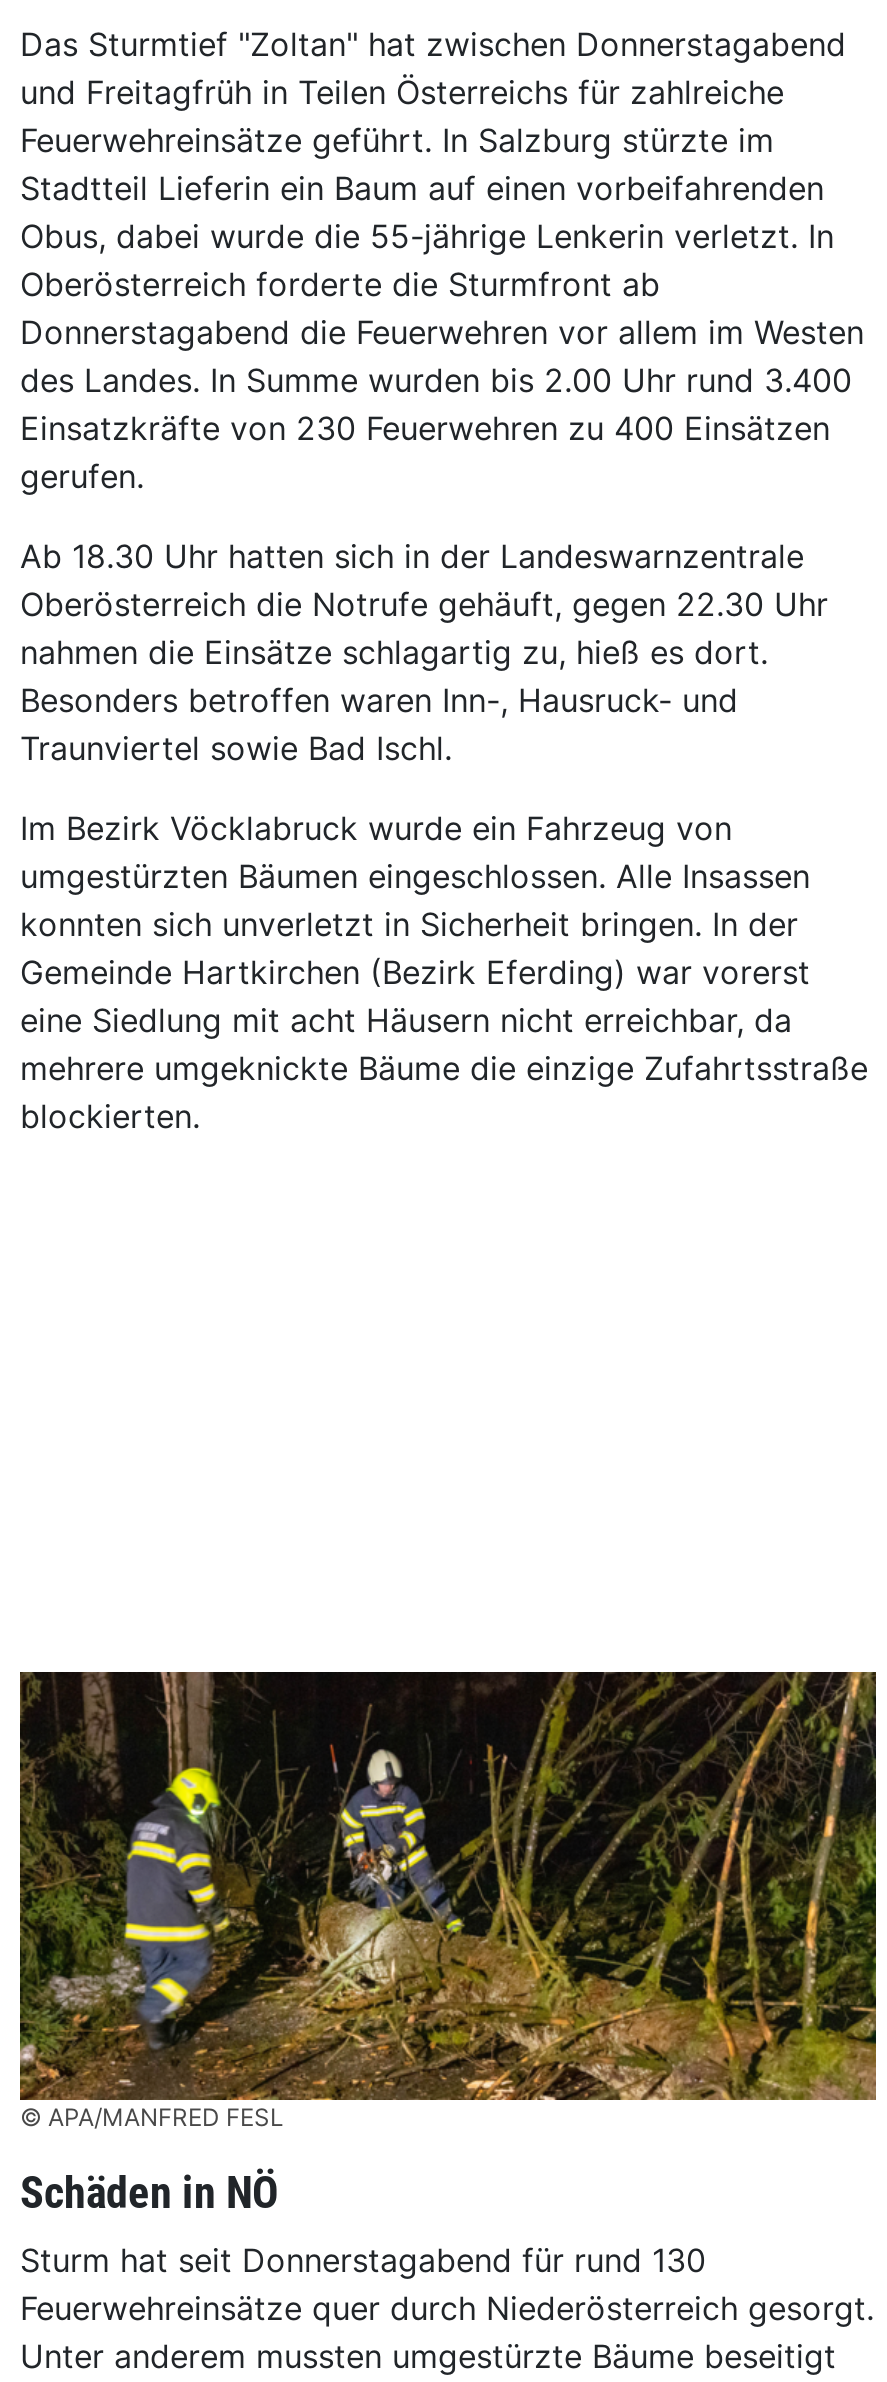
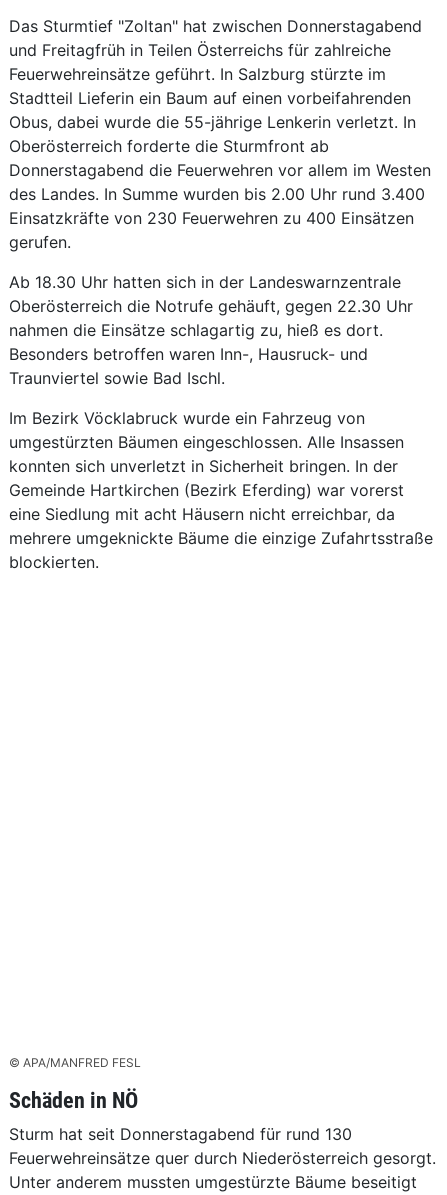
[18,1670,878,2102] [image] -> none

